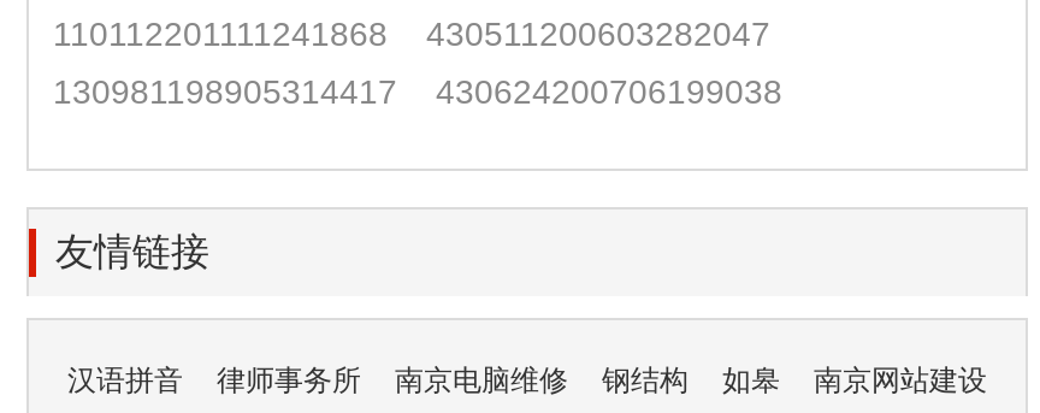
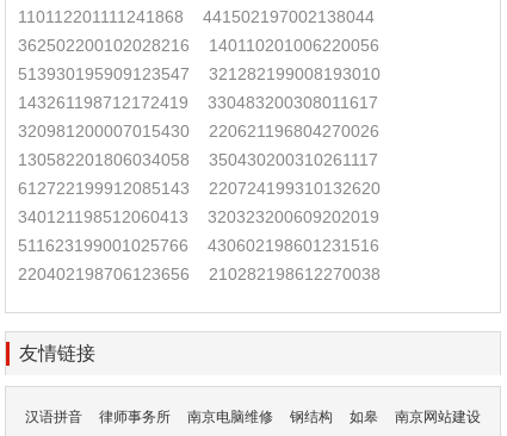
[53,14,782,111] 430511200603282047 | 130981198905314417 | 430624200706199038 -> [18,7,381,284] 441502197002138044 | 362502200102028216 | 140110201006220056 | 513930195909123547 | 321282199008193010 | 143261198712172419 | 330483200308011617 | 320981200007015430 | 220621196804270026 | 130582201806034058 | 350430200310261117 | 612722199912085143 | 220724199310132620 | 340121198512060413 | 320323200609202019 | 511623199001025766 | 430602198601231516 | 220402198706123656 | 210282198612270038

